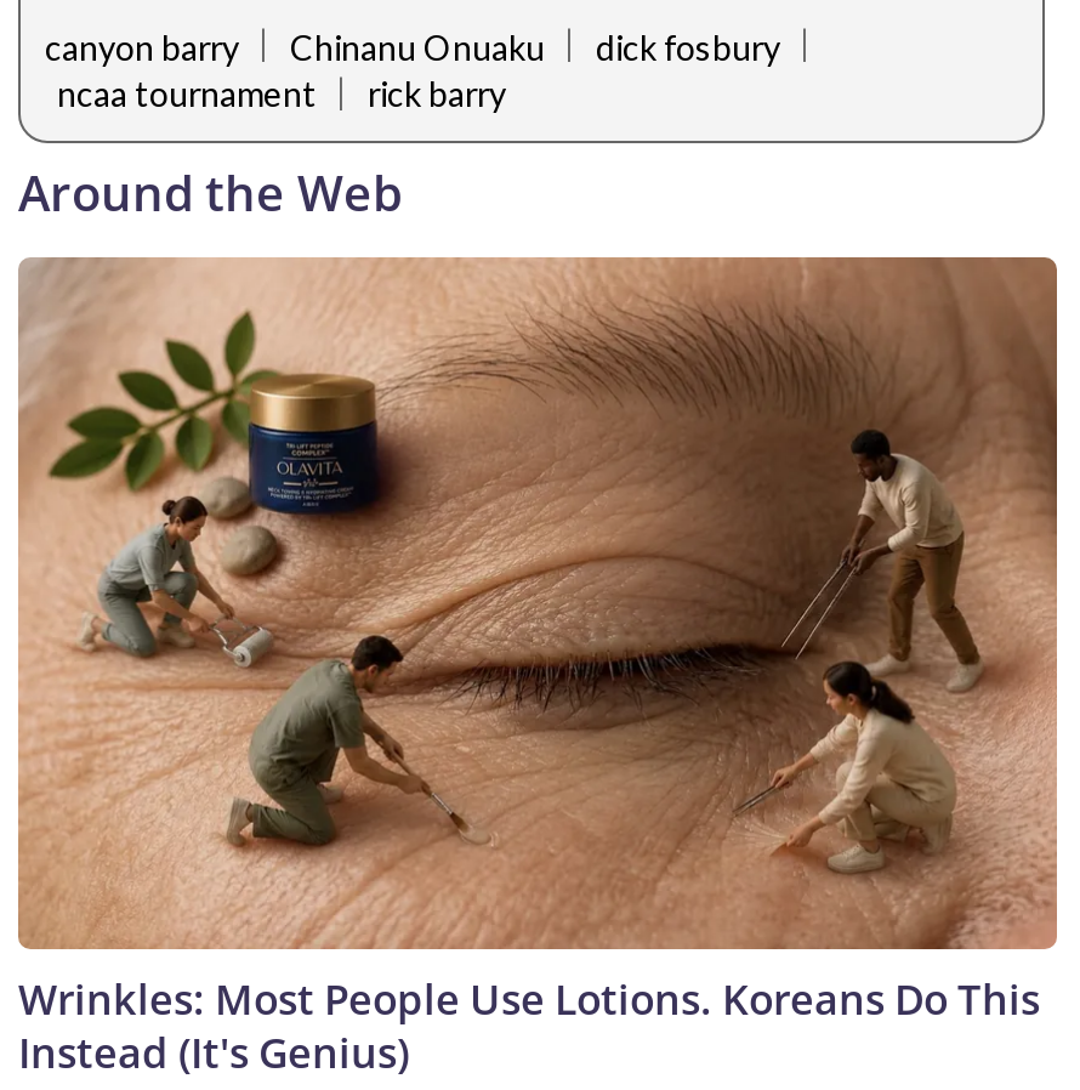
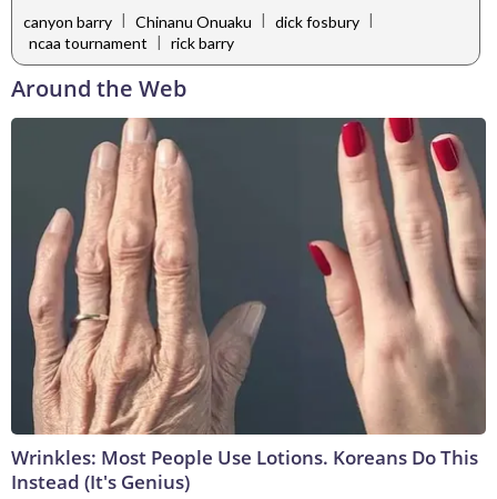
[16,255,1057,952] [image] -> [10,117,487,436] [image]

